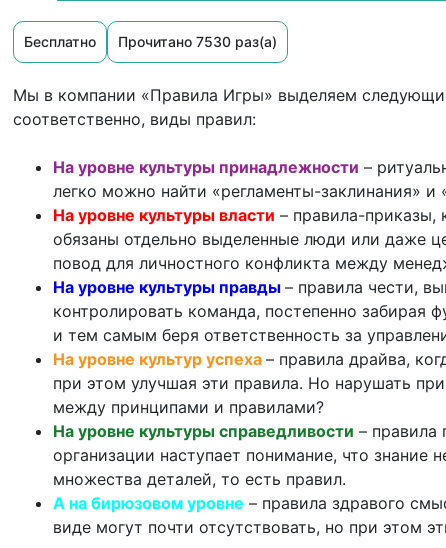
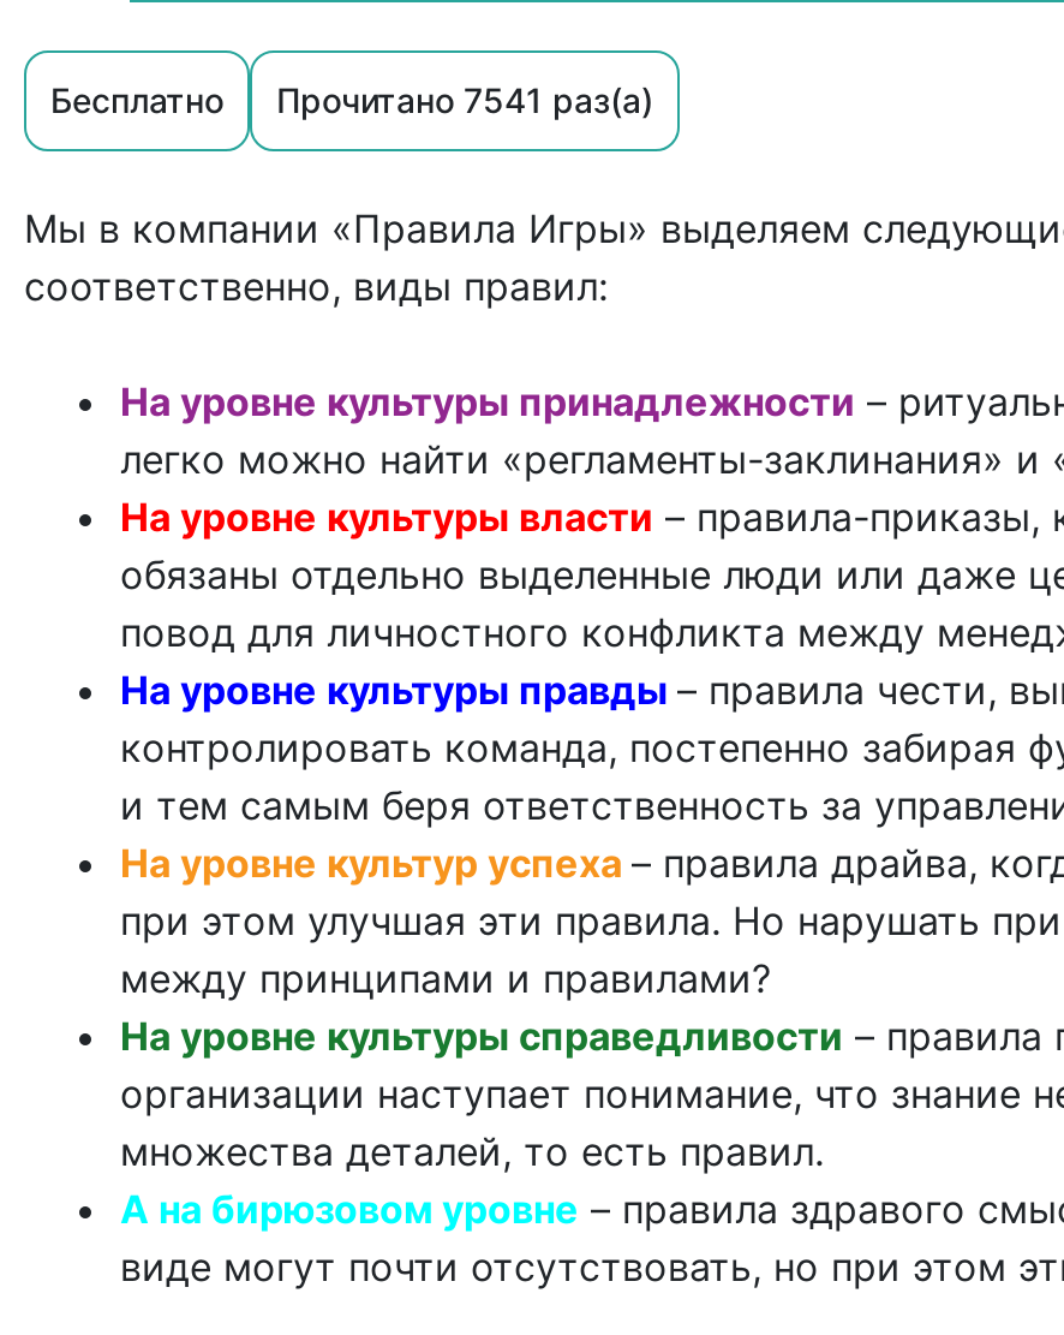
[118,33,277,50] Прочитано 7530 раз(а) -> [276,79,653,120] Прочитано 7541 раз(а)

